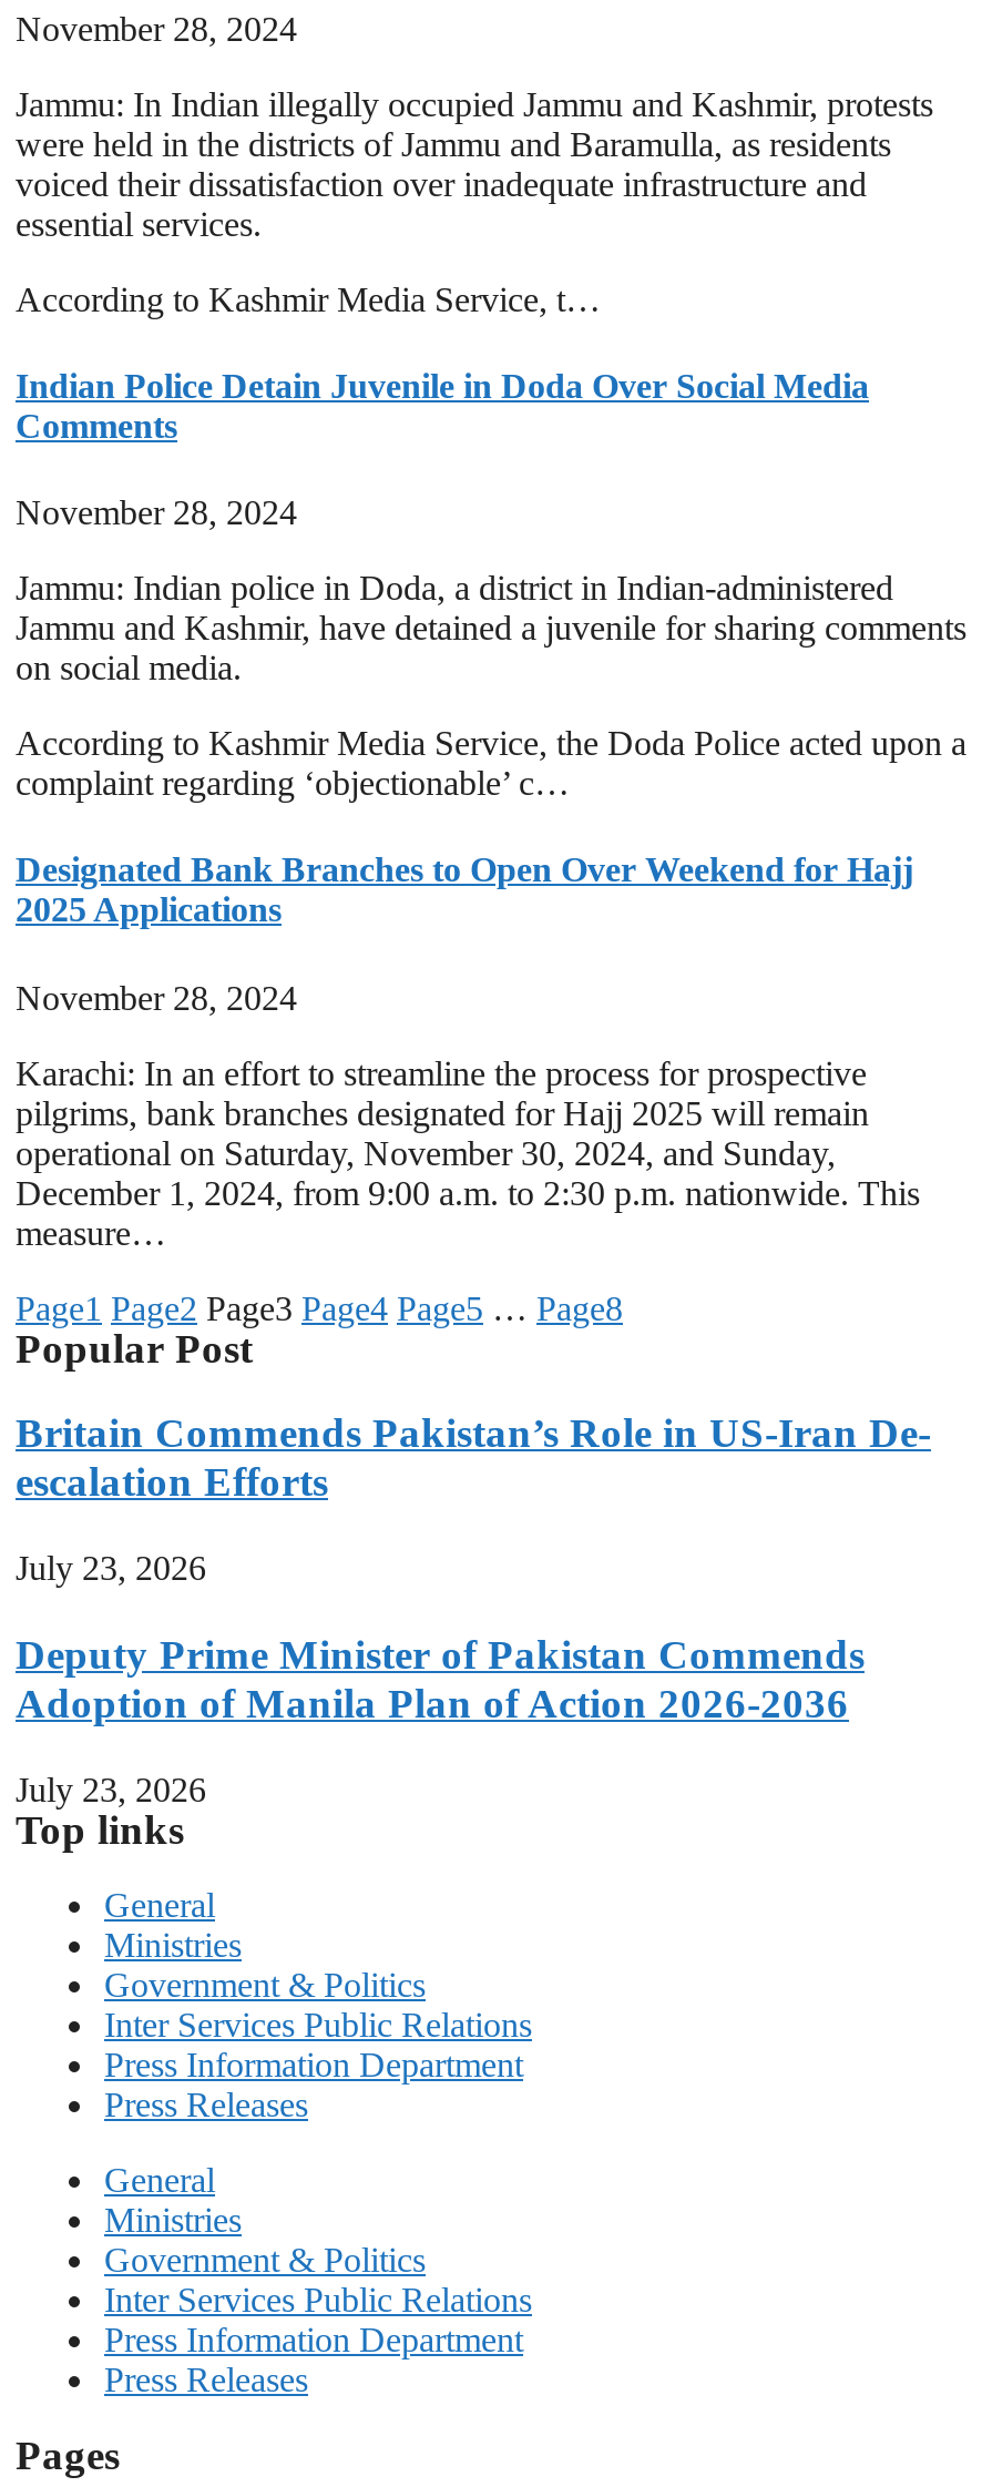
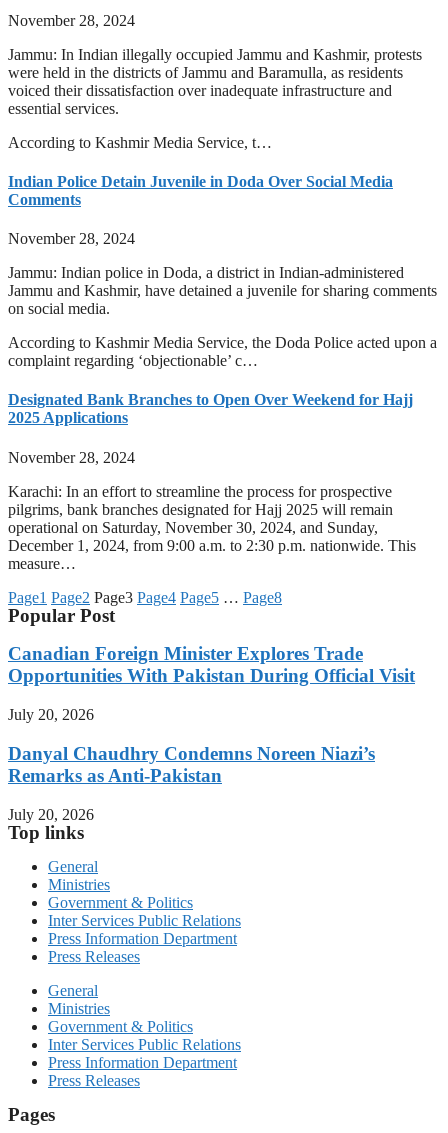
[16,1410,931,1506] Britain Commends Pakistan’s Role in US-Iran De- | escalation Efforts -> [8,643,415,686] Canadian Foreign Minister Explores Trade | Opportunities With Pakistan During Official Visit
[16,1549,206,1587] July 23, 2026 -> [8,706,94,723] July 20, 2026
[16,1631,865,1726] Deputy Prime Minister of Pakistan Commends | Adoption of Manila Plan of Action 2026-2036 -> [8,743,375,786] Danyal Chaudhry Condemns Noreen Niazi’s | Remarks as Anti-Pakistan
[16,1770,206,1808] July 23, 2026 -> [8,806,94,823] July 20, 2026

